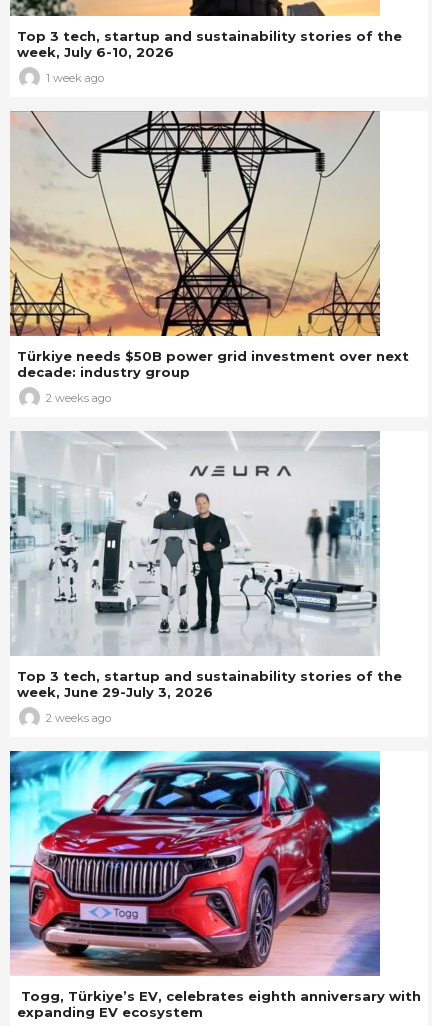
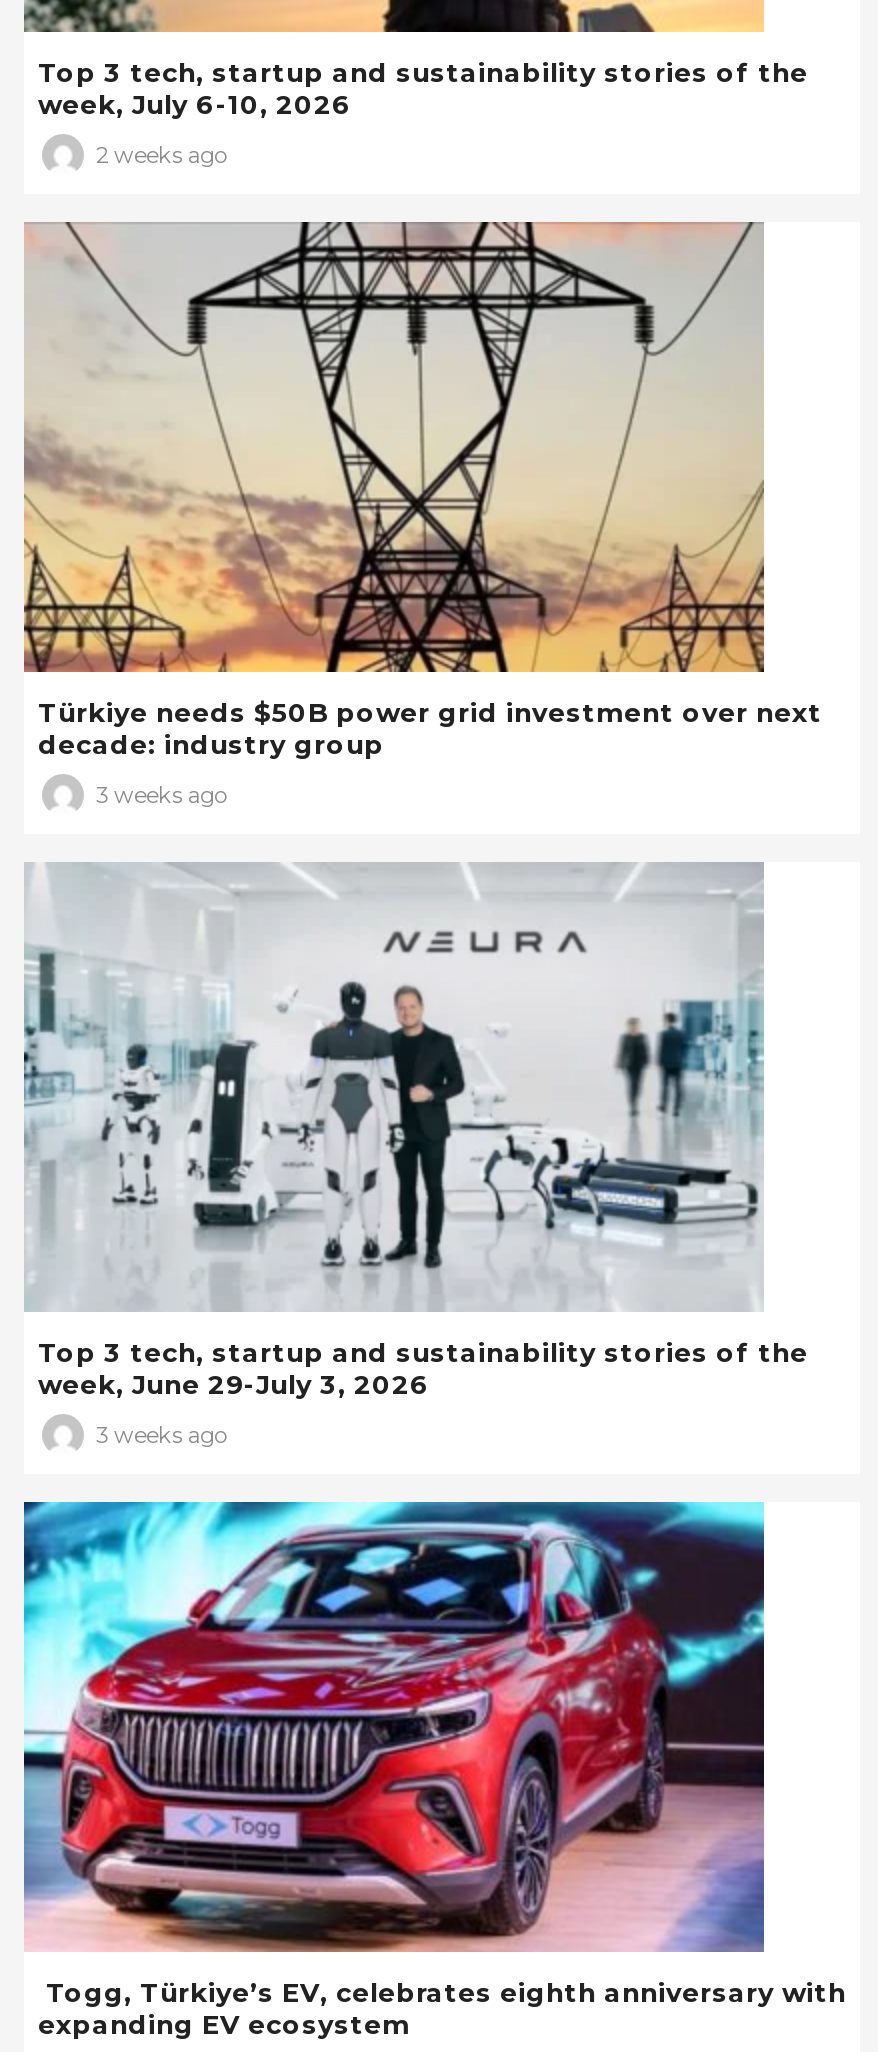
[46,71,104,85] 1 week ago -> [96,142,226,170] 2 weeks ago
[46,391,111,405] 2 weeks ago -> [96,782,226,810] 3 weeks ago
[46,711,111,725] 2 weeks ago -> [96,1422,226,1450] 3 weeks ago

